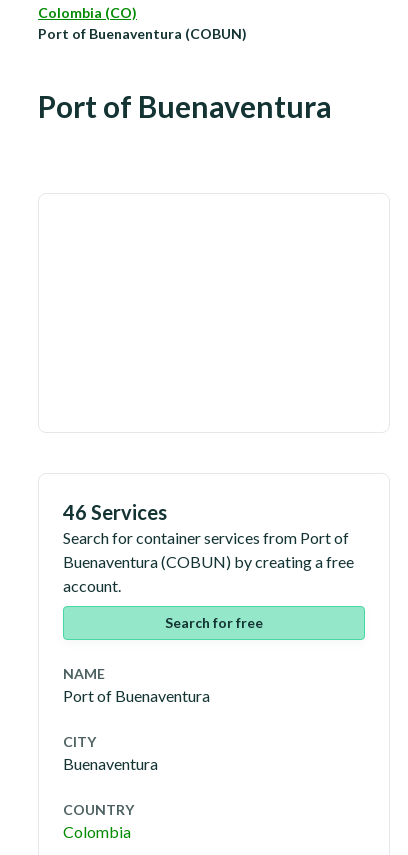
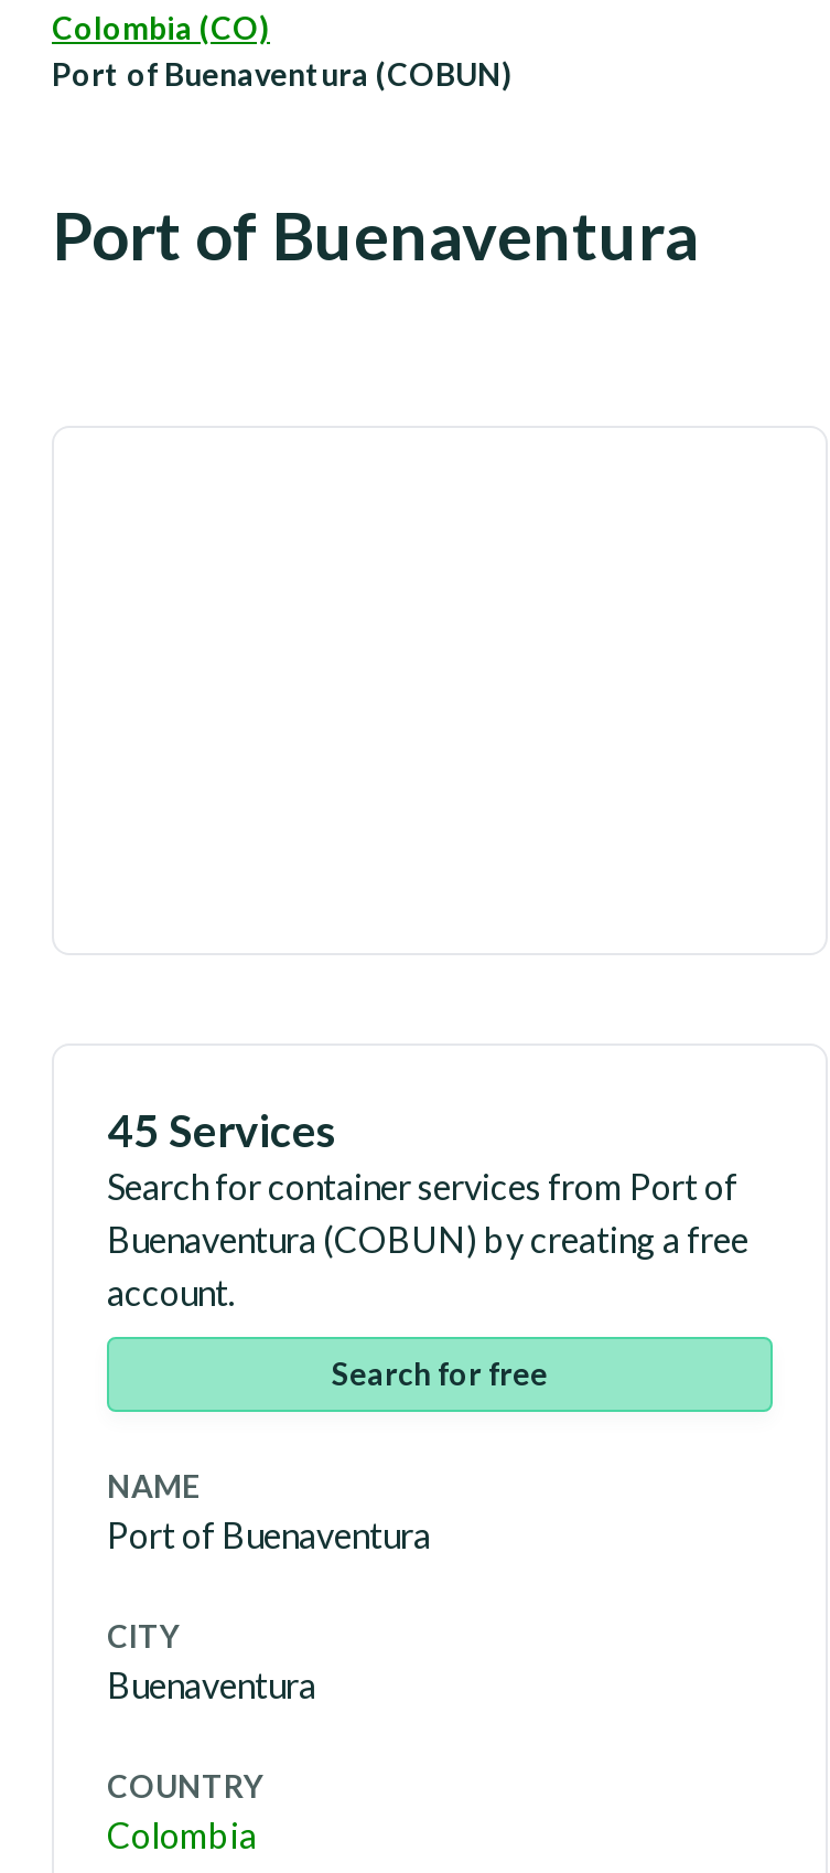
[63,500,167,524] 46 Services -> [107,1103,336,1156] 45 Services

